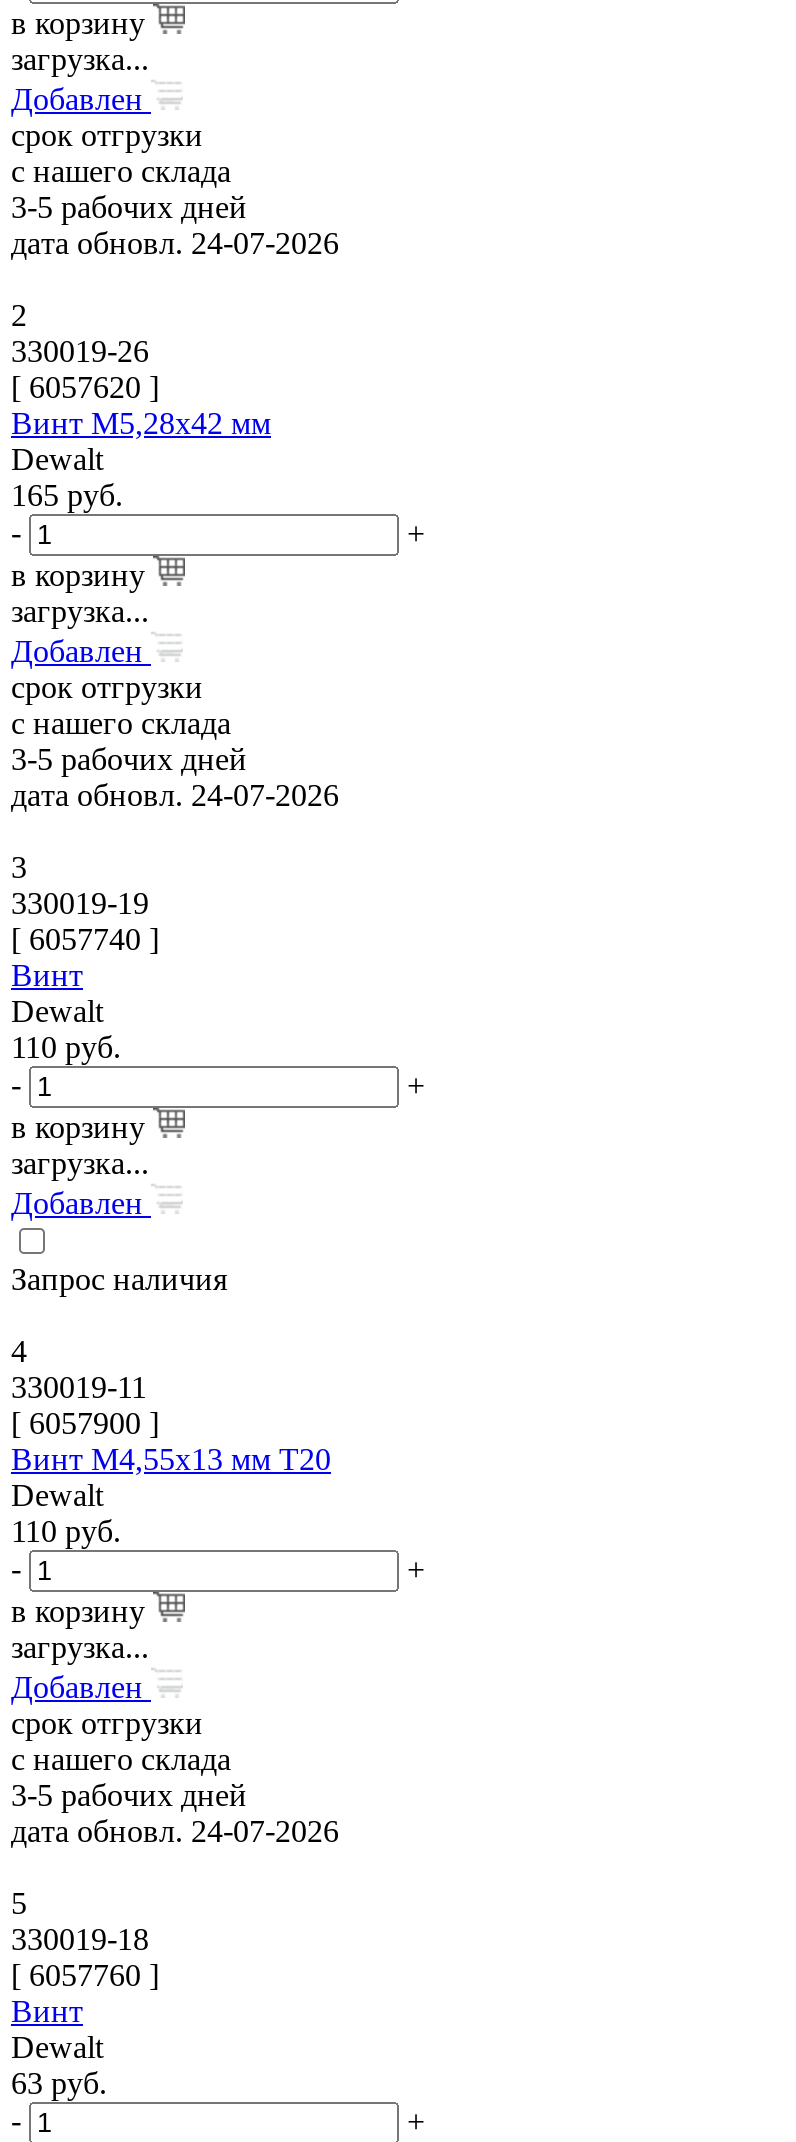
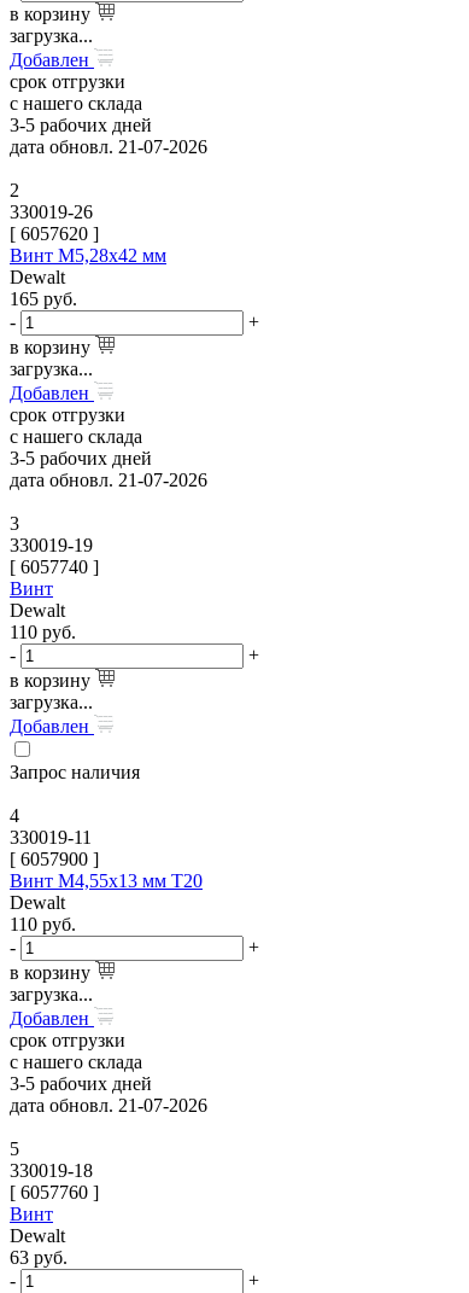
[11,225,339,259] дата обновл. 24-07-2026 -> [10,136,207,156] дата обновл. 21-07-2026
[11,777,339,811] дата обновл. 24-07-2026 -> [10,469,207,490] дата обновл. 21-07-2026
[11,1813,339,1847] дата обновл. 24-07-2026 -> [10,1095,207,1115] дата обновл. 21-07-2026

